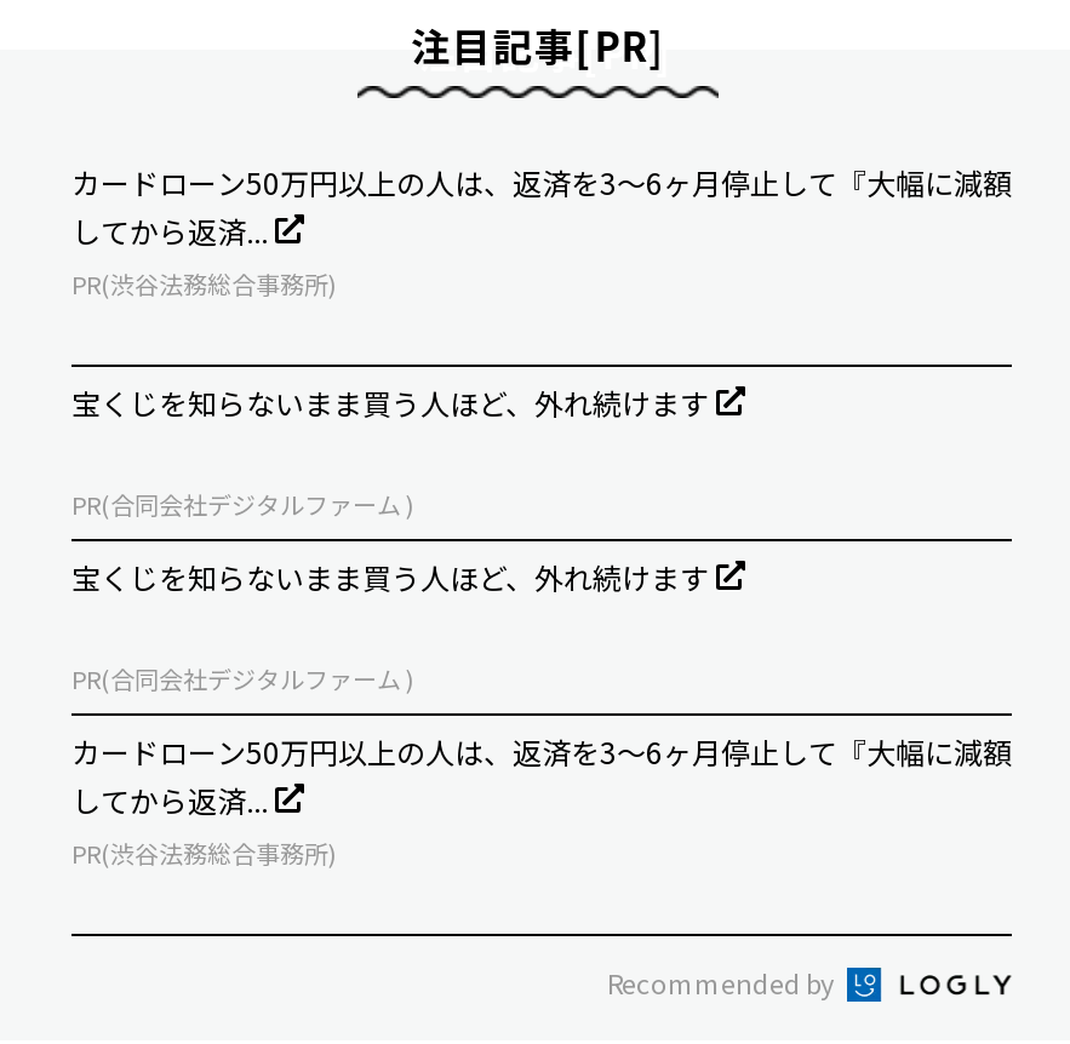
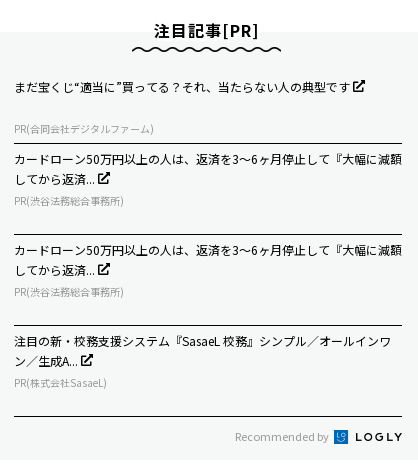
none -> [14,78,353,136] まだ宝くじ“適当に”買ってる？それ、当たらない人の典型です | PR(合同会社デジタルファーム)
moved [71,162,1012,302] -> [14,150,402,208]: カードローン50万円以上の人は、返済を3～6ヶ月停止して『大幅に減額 | してから返済... | PR(渋谷法務総合事務所)
[71,382,716,697] 宝くじを知らないまま買う人ほど、外れ続けます | PR(合同会社デジタルファーム ) | 宝くじを知らないまま買う人ほど、外れ続けます | PR(合同会社デジタルファーム ) -> none
moved [71,731,1012,871] -> [14,241,402,299]: カードローン50万円以上の人は、返済を3～6ヶ月停止して『大幅に減額 | してから返済... | PR(渋谷法務総合事務所)
none -> [14,332,391,390] 注目の新・校務支援システム『SasaeL 校務』シンプル／オールインワ | ン／生成A... | PR(株式会社SasaeL)

